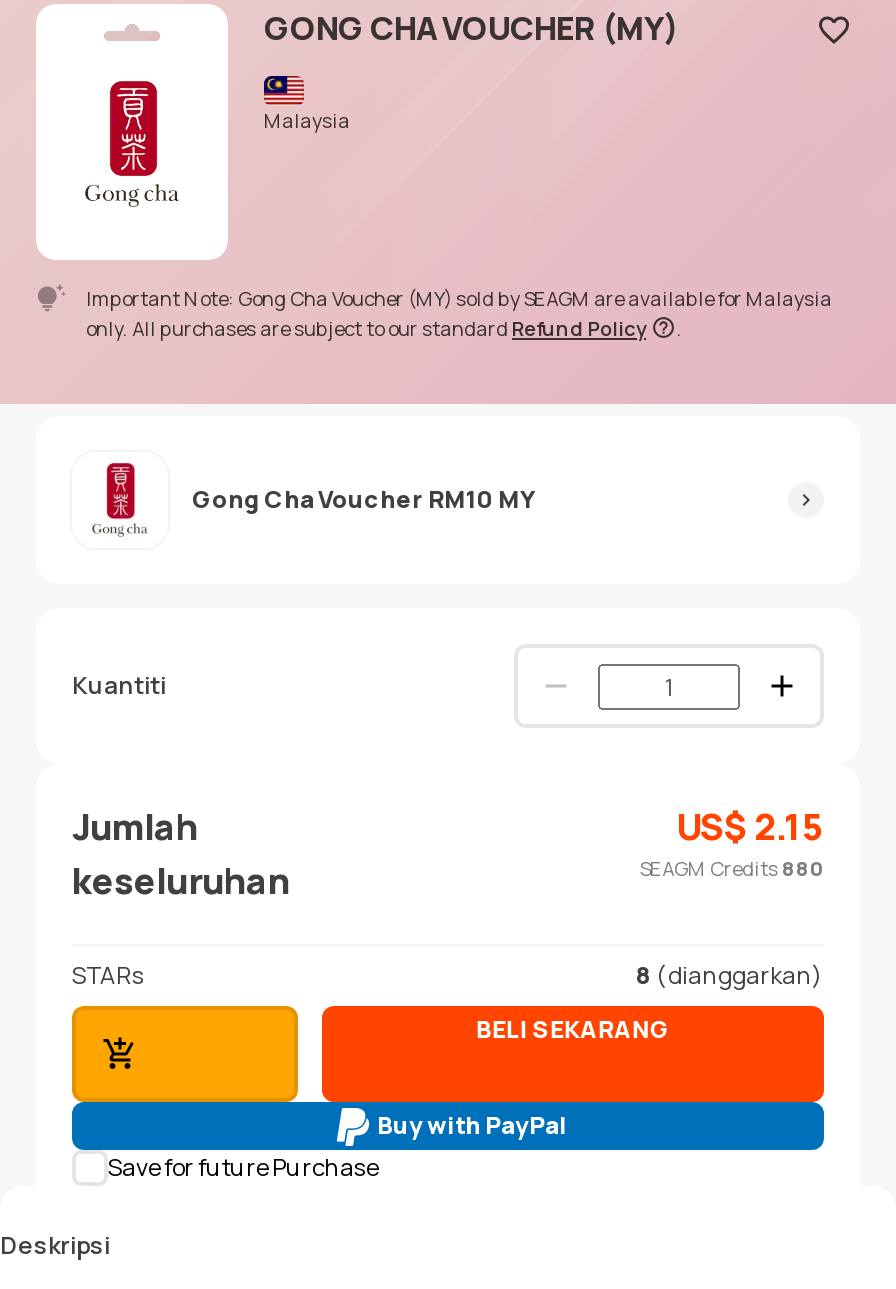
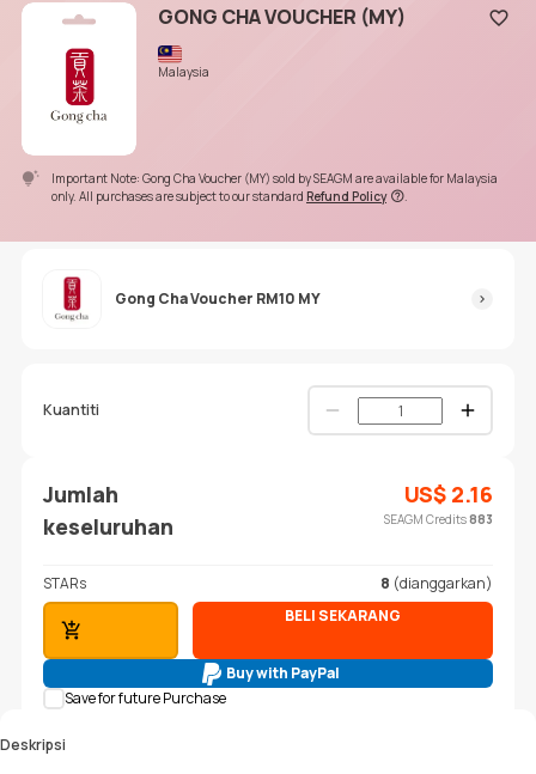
[640,802,824,882] US$2.15 | SEAGM Credits 880 -> [384,480,493,528] US$2.16 | SEAGM Credits 883

